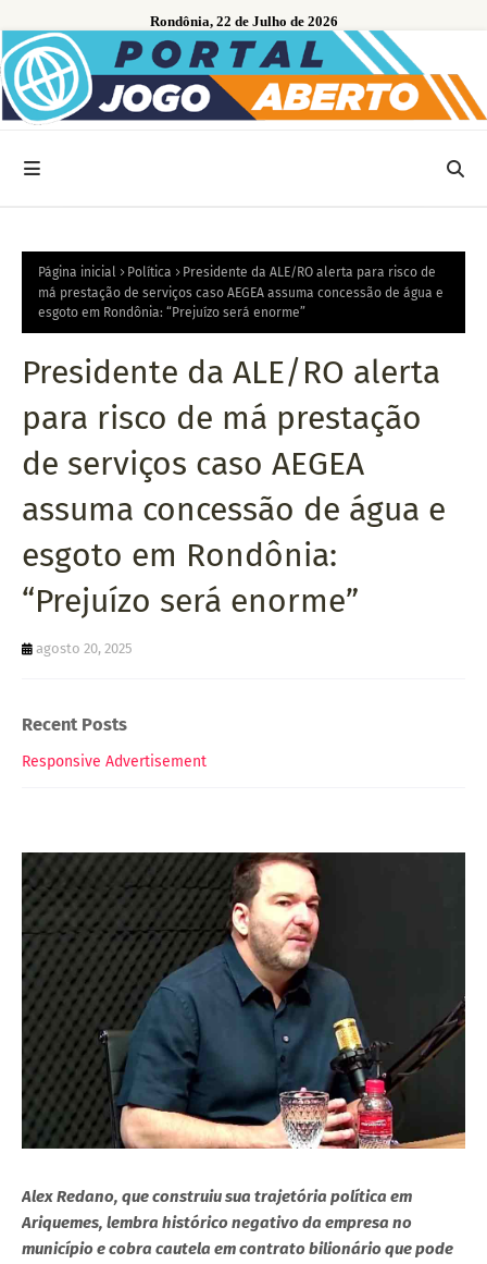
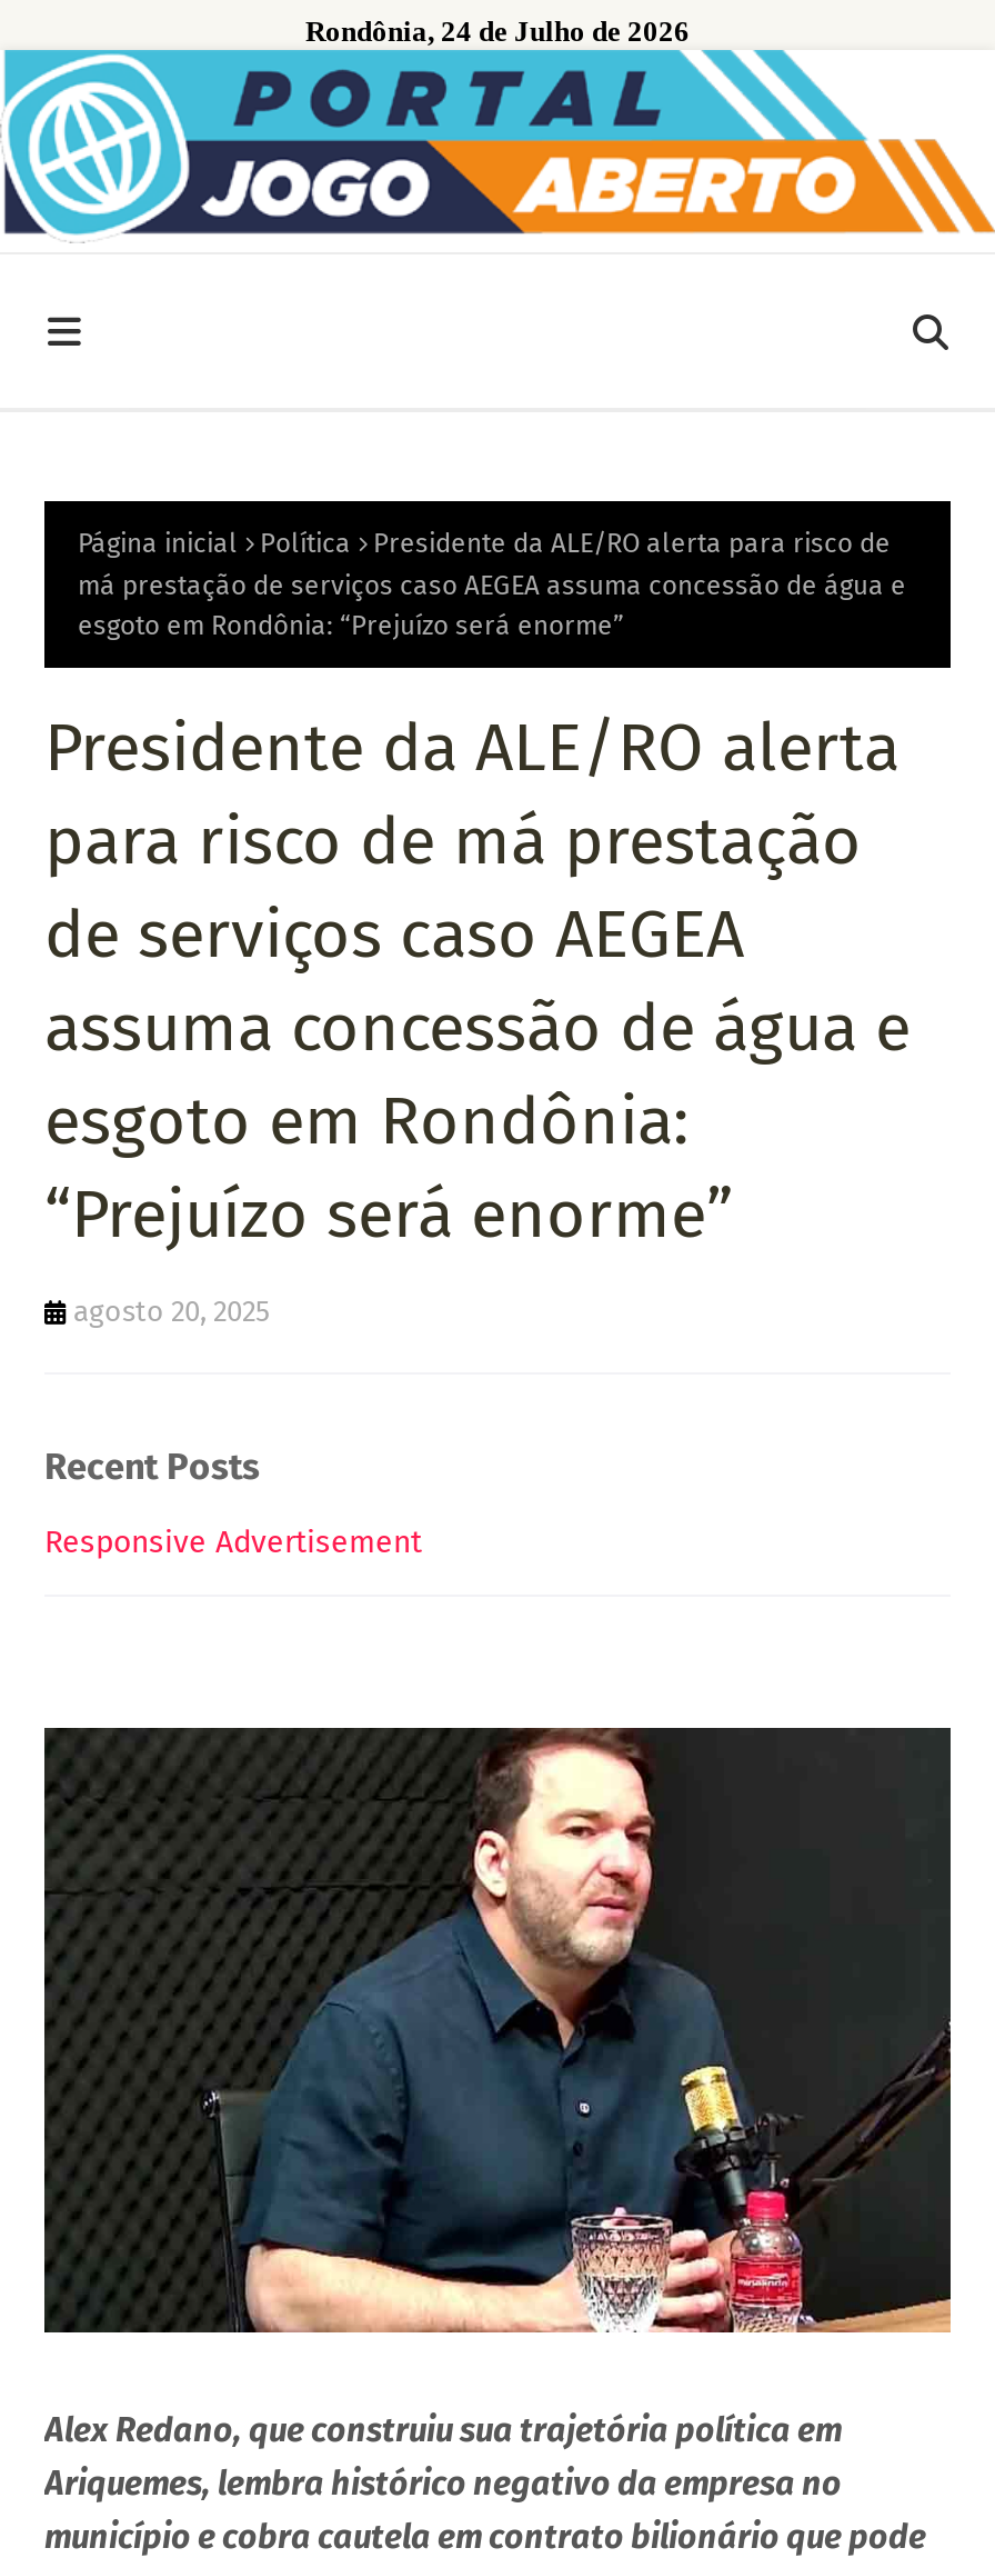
[149,13,338,29] Rondônia, 22 de Julho de 2026 -> [305,14,690,48] Rondônia, 24 de Julho de 2026

